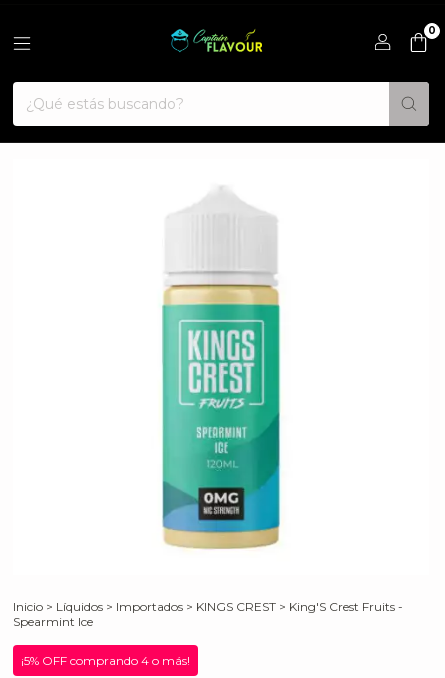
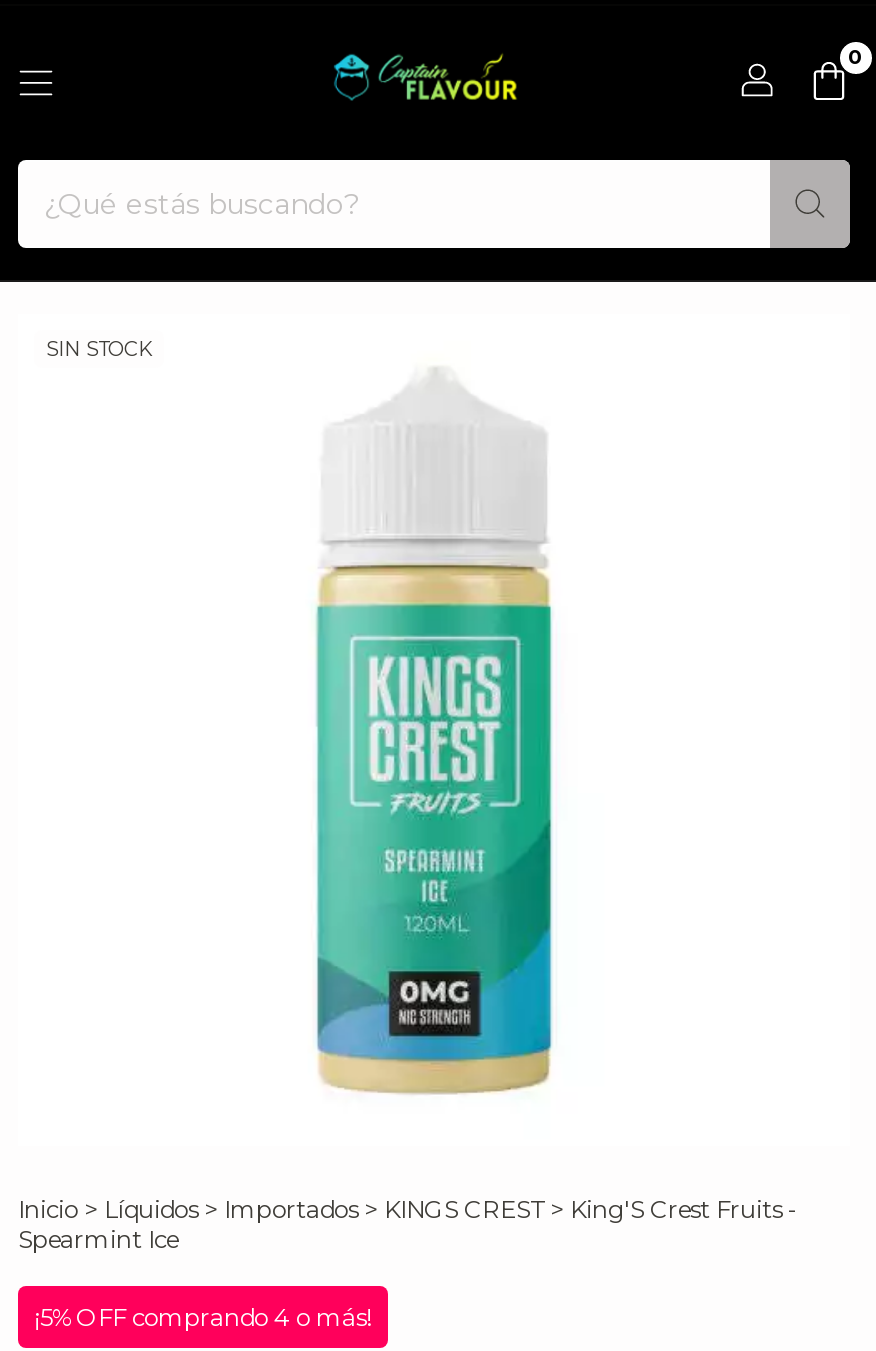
none -> [46,336,152,362] SIN STOCK

